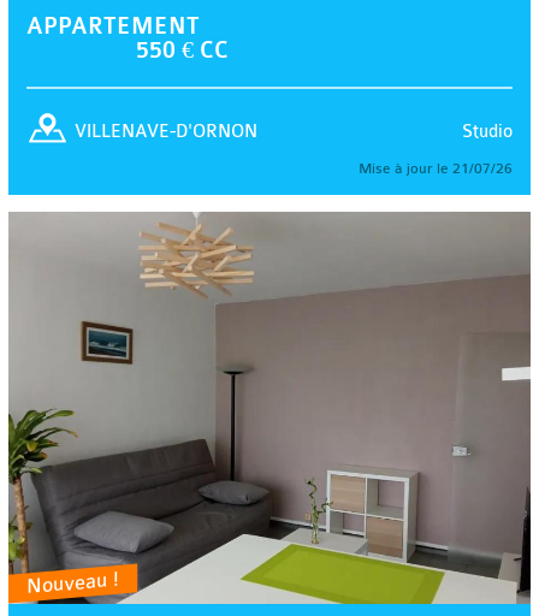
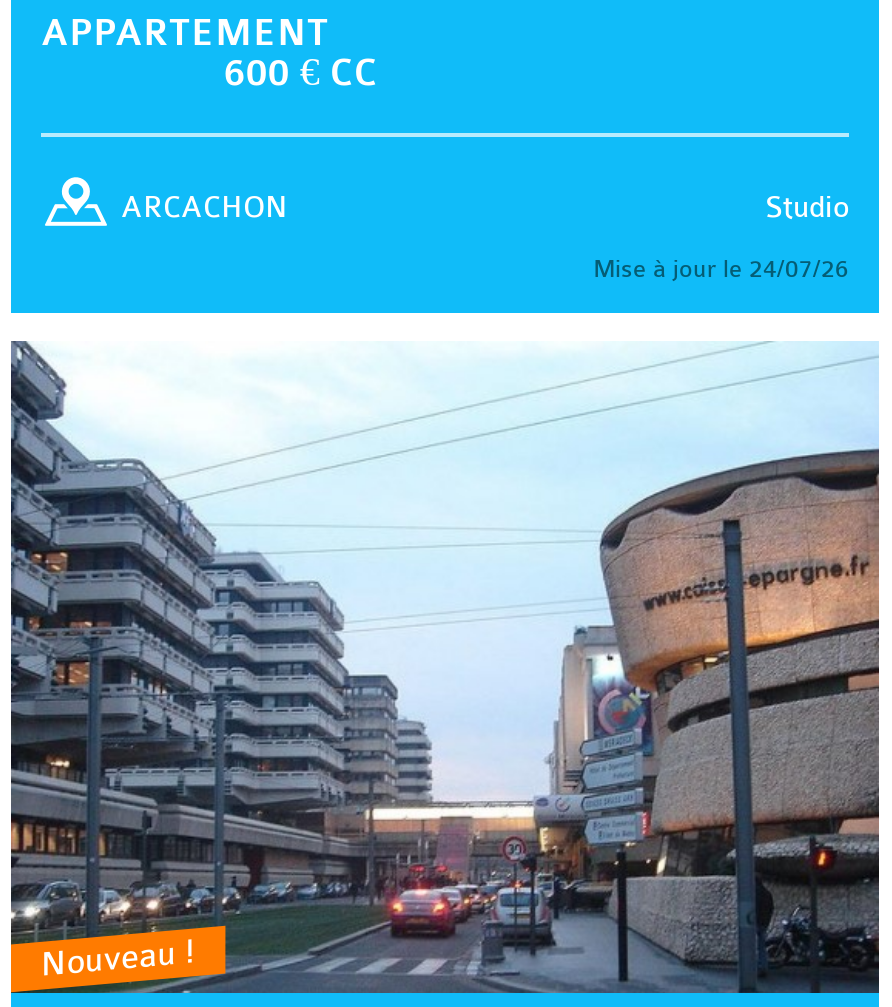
[136,37,229,64] 550 € CC -> [224,51,378,95] 600 € CC
[75,122,257,142] VILLENAVE-D'ORNON -> [121,191,287,225] ARCACHON
[359,160,513,177] Mise à jour le 21/07/26 -> [593,255,849,283] Mise à jour le 24/07/26
[8,211,532,605] [image] -> [9,341,881,995] [image]

